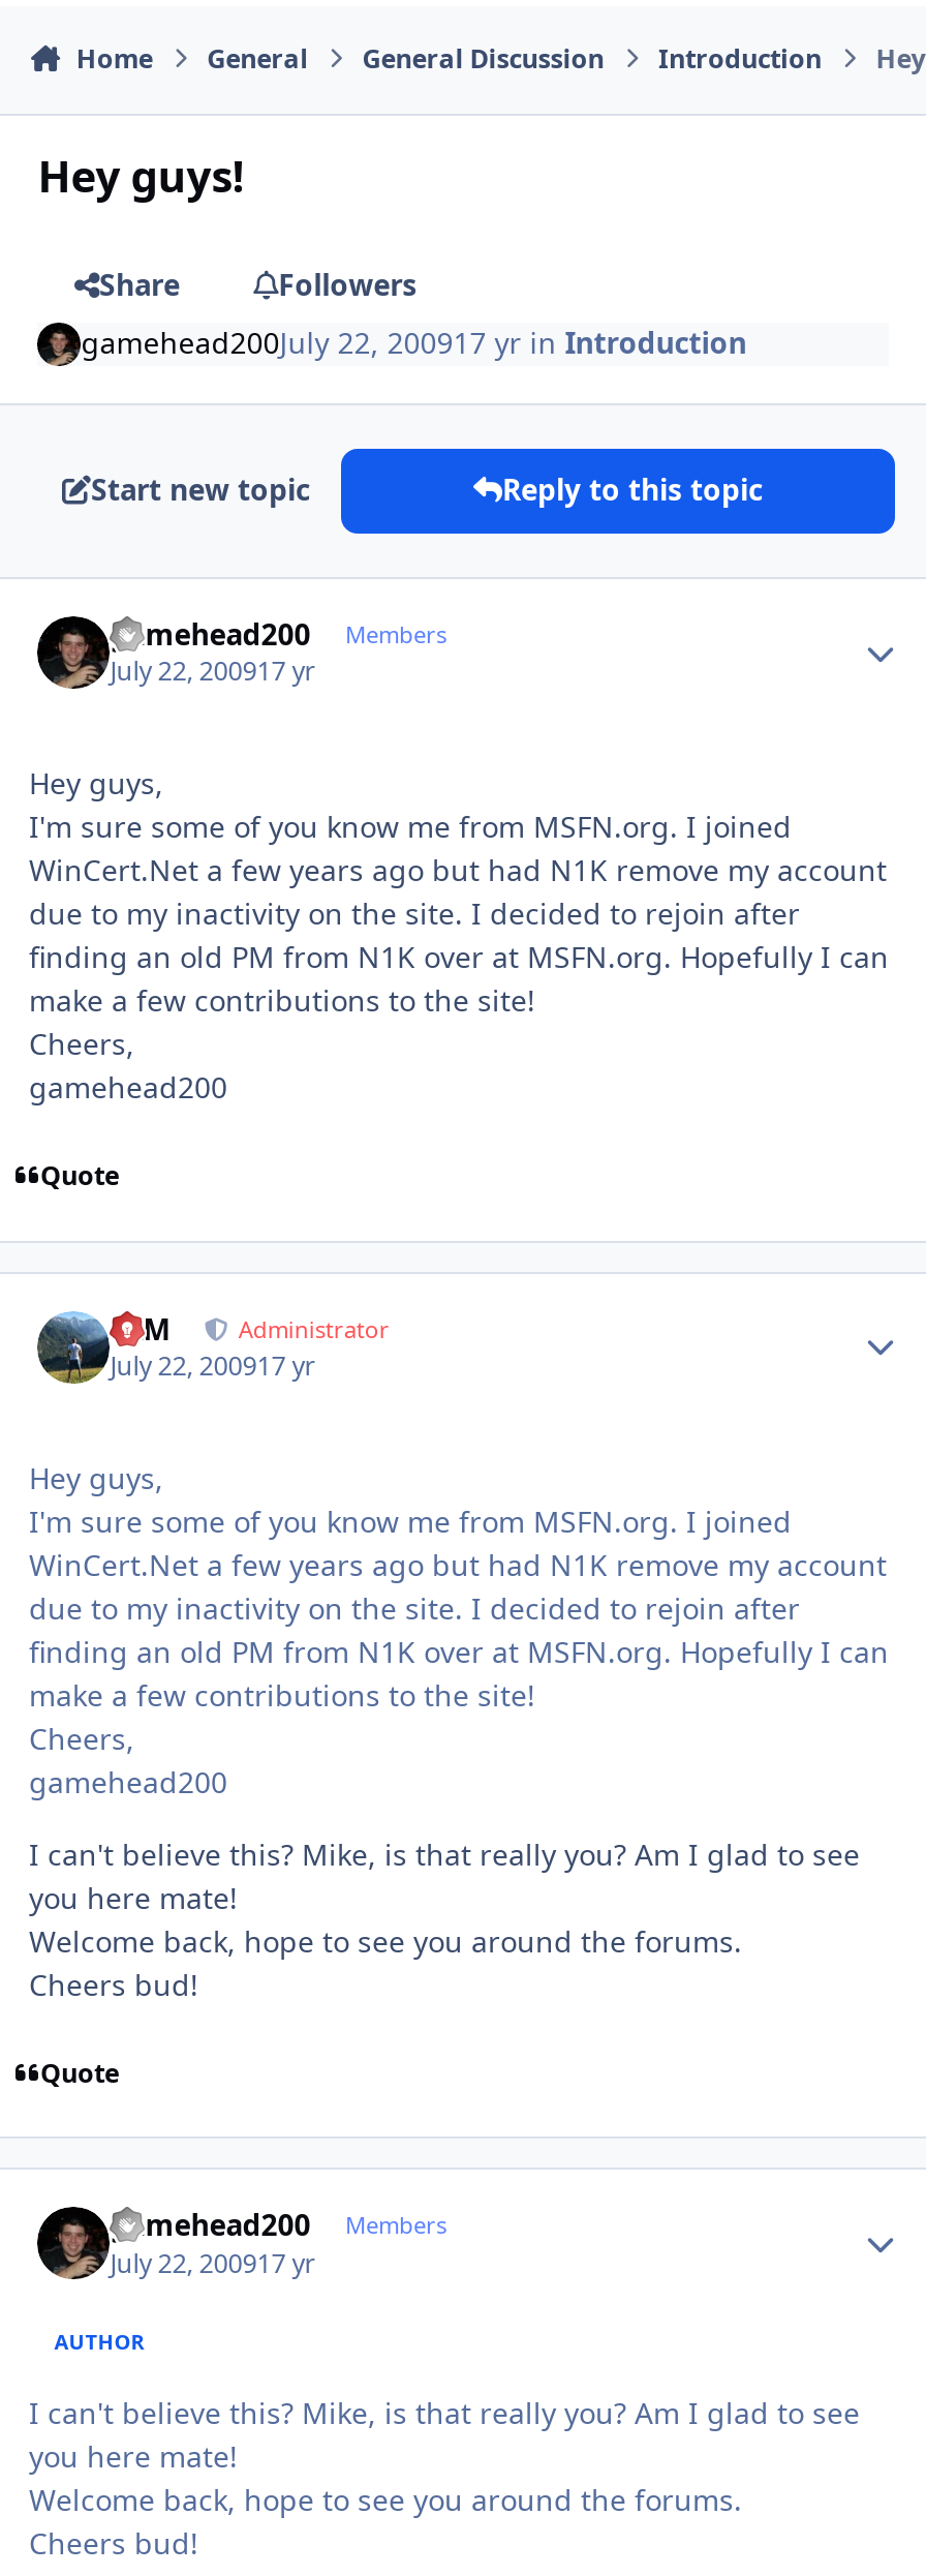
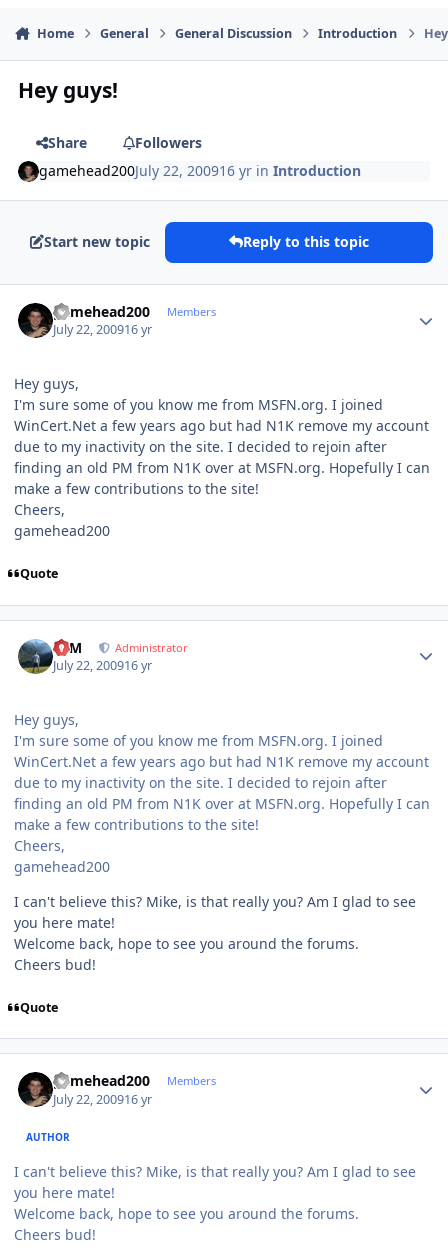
[81,323,747,362] gamehead200July 22, 200917 yr in Introduction -> [39,161,361,180] gamehead200July 22, 200916 yr in Introduction
[110,655,315,690] July 22, 200917 yr -> [53,321,152,338] July 22, 200916 yr
[110,1349,315,1384] July 22, 200917 yr -> [53,657,152,674] July 22, 200916 yr
[110,2246,315,2281] July 22, 200917 yr -> [53,1091,152,1108] July 22, 200916 yr

